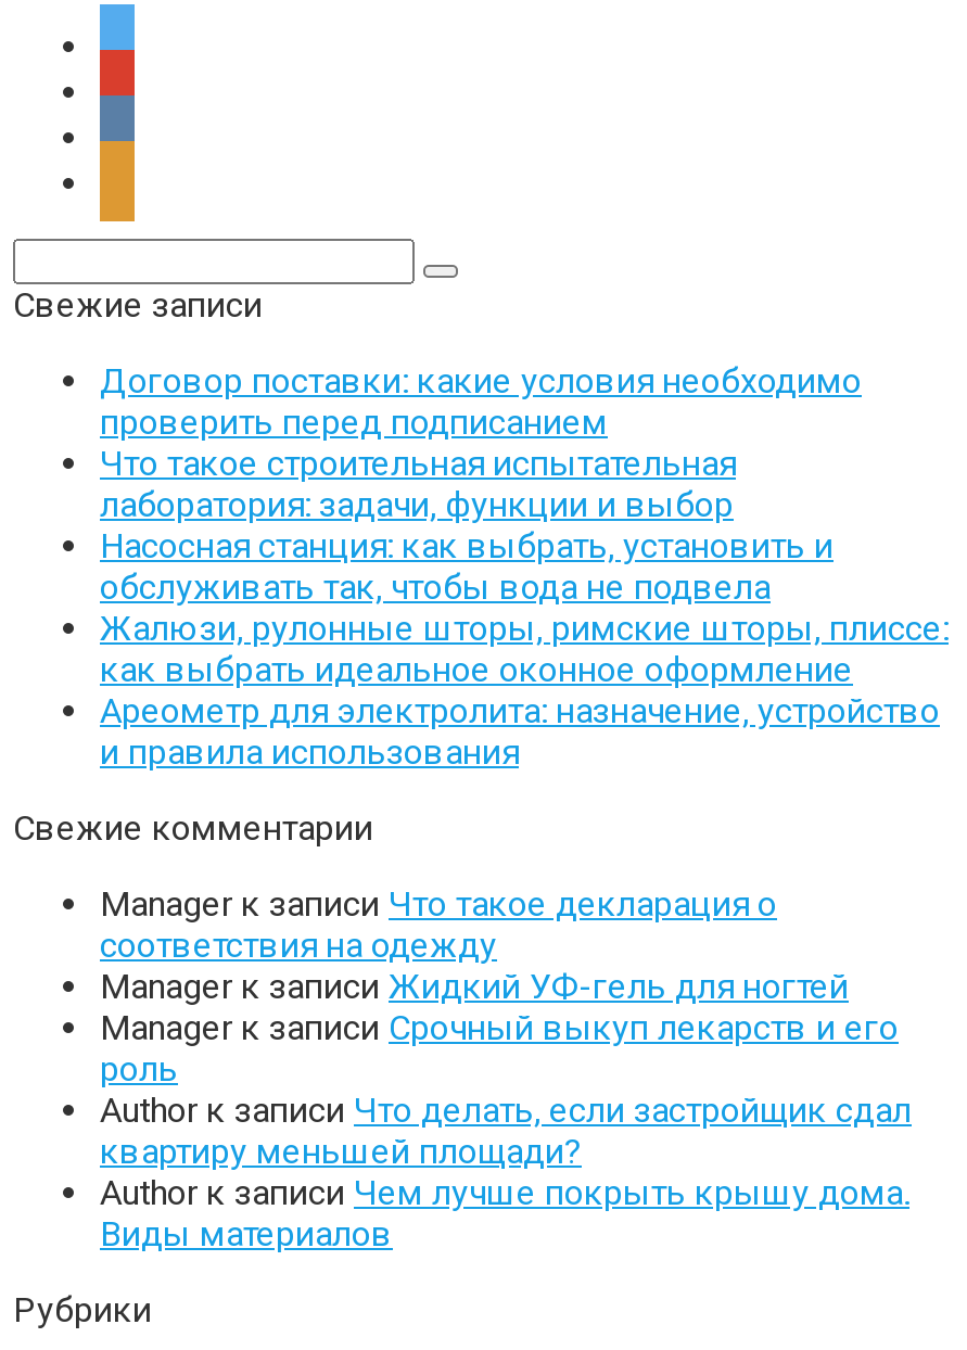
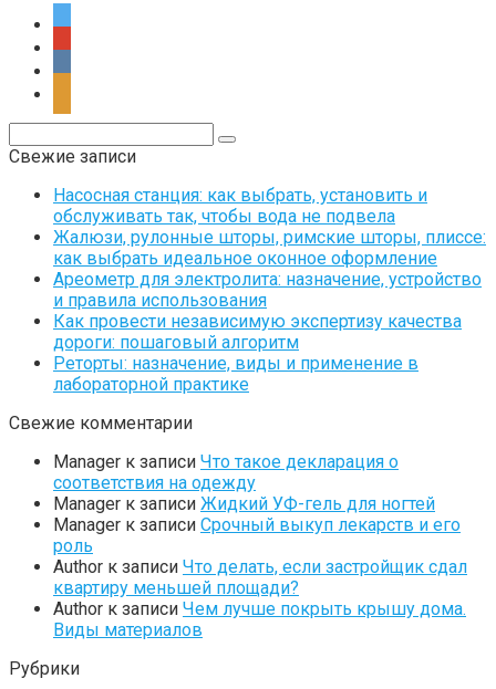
[100,360,862,525] Договор поставки: какие условия необходимо | проверить перед подписанием | Что такое строительная испытательная | лаборатория: задачи, функции и выбор -> none
moved [100,525,949,772] -> [53,184,486,311]: Насосная станция: как выбрать, установить и | обслуживать так, чтобы вода не подвела | Жалюзи, рулонные шторы, римские шторы, плиссе: | как выбрать идеальное оконное оформление | Ареометр для электролита: назначение, устройство | и правила использования
none -> [53,311,462,395] Как провести независимую экспертизу качества | дороги: пошаговый алгоритм | Реторты: назначение, виды и применение в | лабораторной практике

